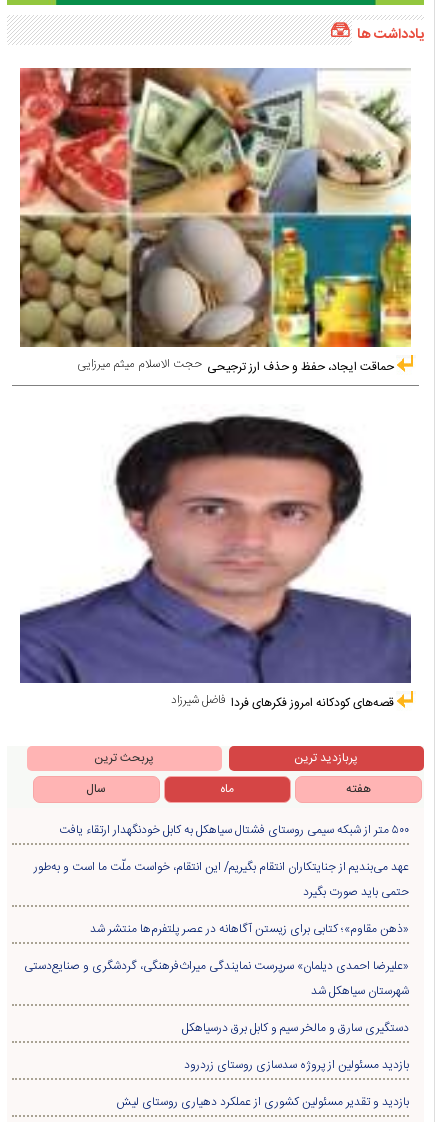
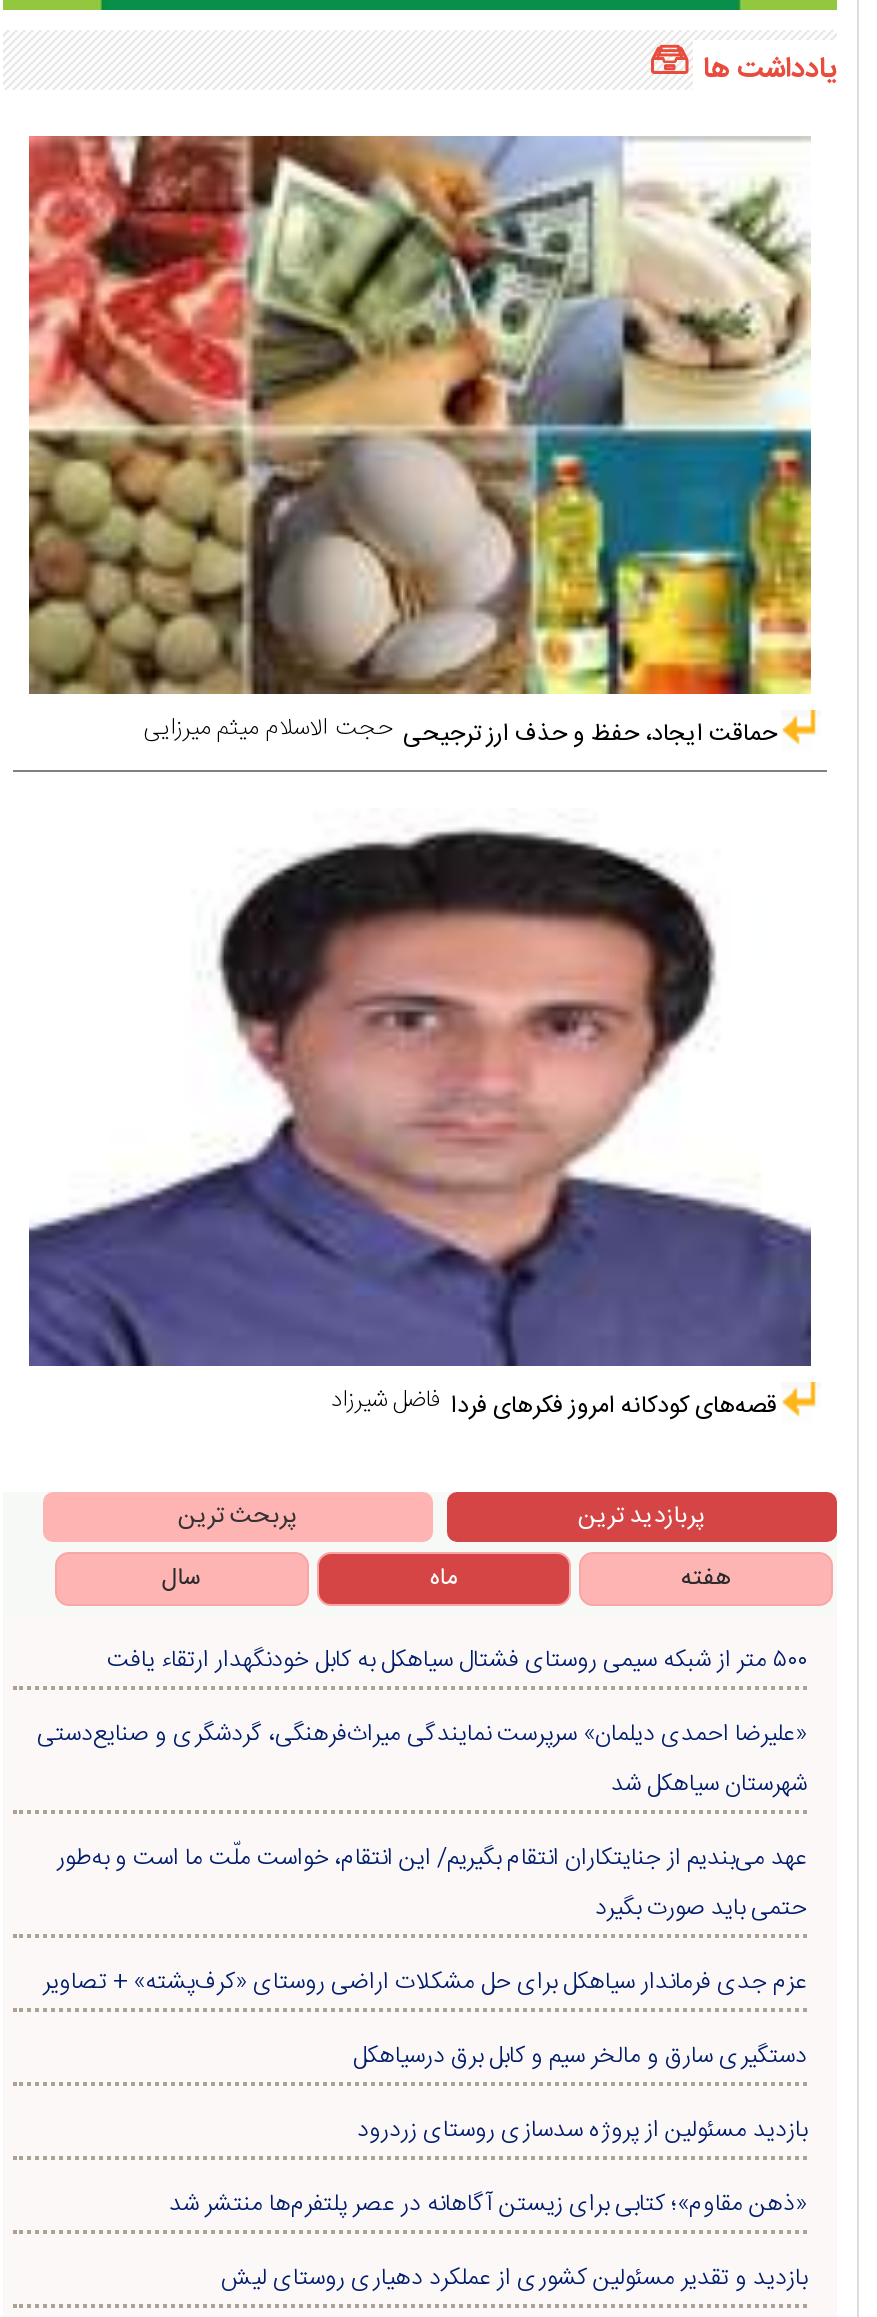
moved [34,857,409,902] -> [57,1838,807,1928]: عهد می‌بندیم از جنایتکاران انتقام بگیریم/ این انتقام، خواست ملّت ما است و به‌طور | حتمی باید صورت بگیرد
none -> [43,1962,807,2002] عزم جدی فرماندار سیاهکل برای حل مشکلات اراضی روستای «کرف‌پشته» + تصاویر
moved [90,919,409,939] -> [169,2184,807,2224]: «ذهن مقاوم»؛ کتابی برای زیستن آگاهانه در عصر پلتفرم‌ها منتشر شد
moved [24,956,409,1001] -> [37,1714,807,1804]: «علیرضا احمدی دیلمان» سرپرست نمایندگی میراث‌فرهنگی، گردشگری و صنایع‌دستی | شهرستان سیاهکل شد

